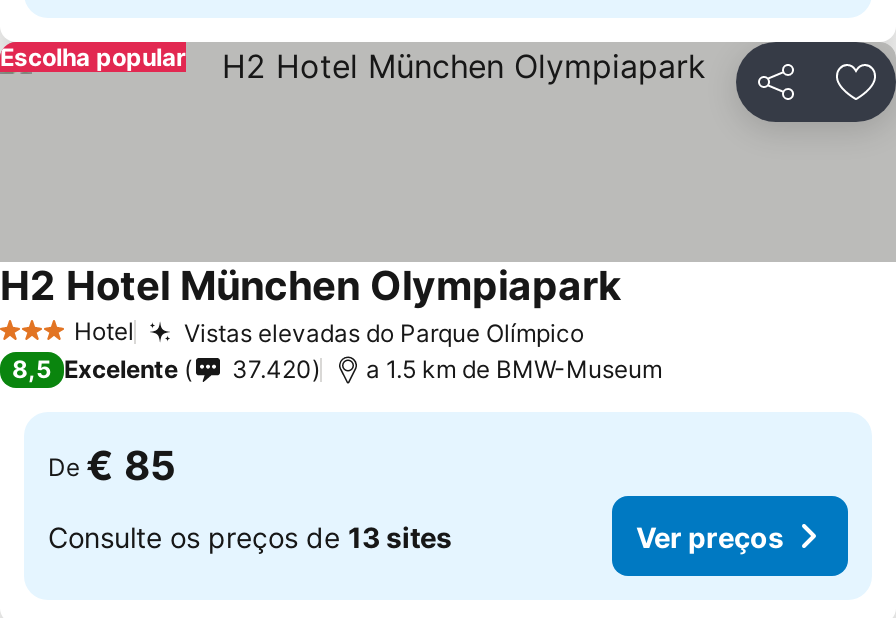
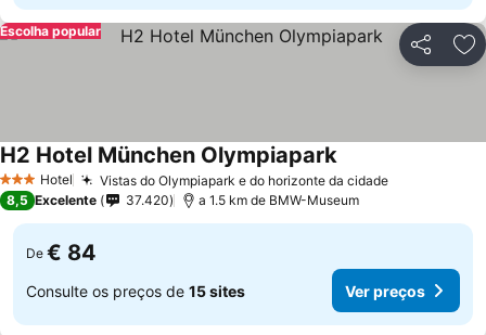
[184,317,584,347] Vistas elevadas do Parque Olímpico -> [100,172,388,188] Vistas do Olympiapark e do horizonte da cidade
[48,442,176,490] De € 85 -> [26,240,97,266] De € 84
[48,519,452,553] Consulte os preços de 13 sites -> [26,281,245,300] Consulte os preços de 15 sites

